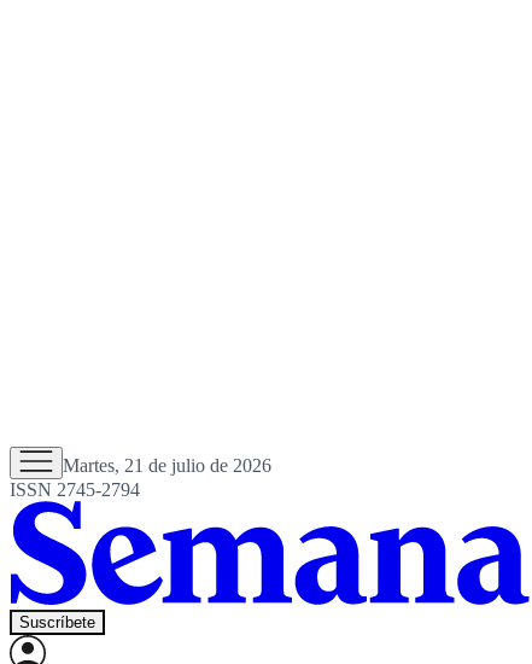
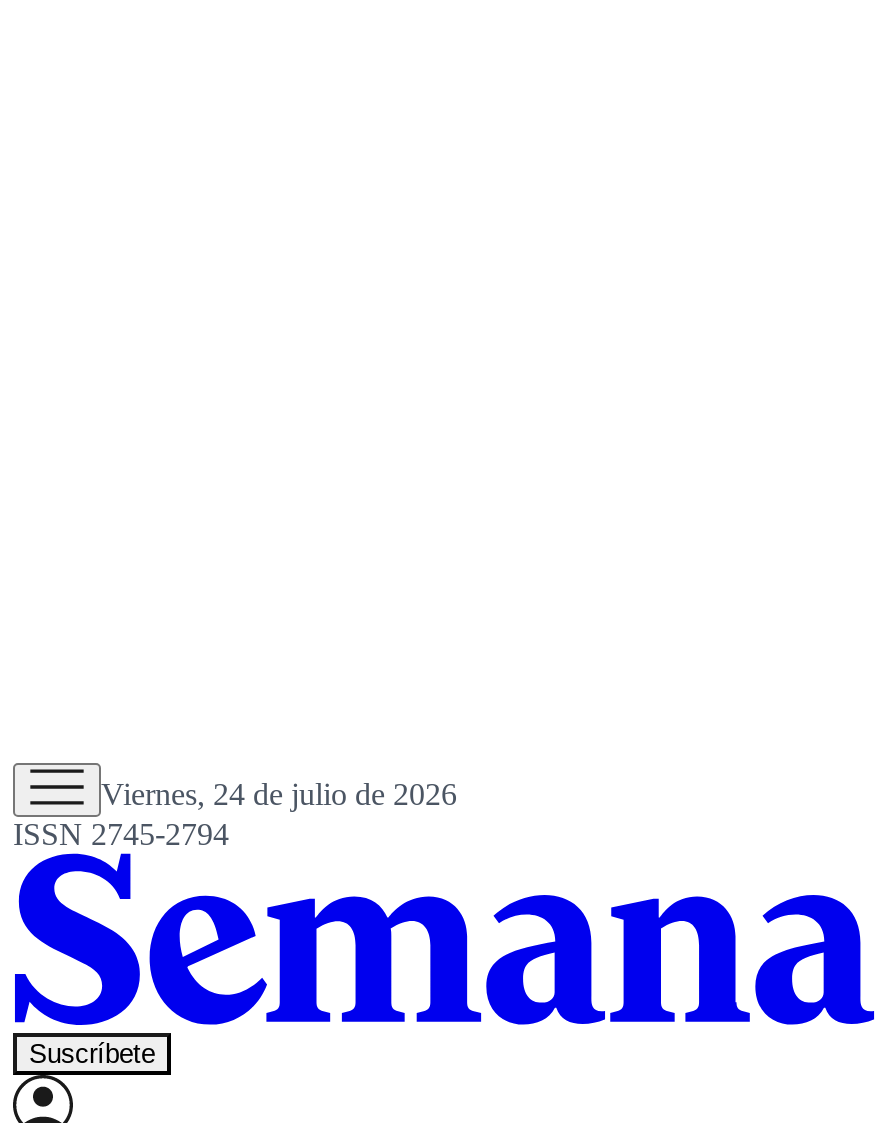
[63,455,271,476] Martes, 21 de julio de 2026 -> [101,777,457,811] Viernes, 24 de julio de 2026

